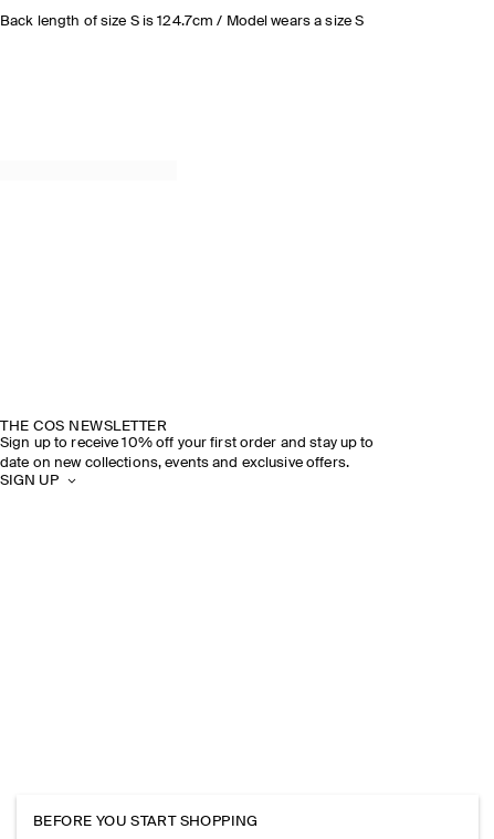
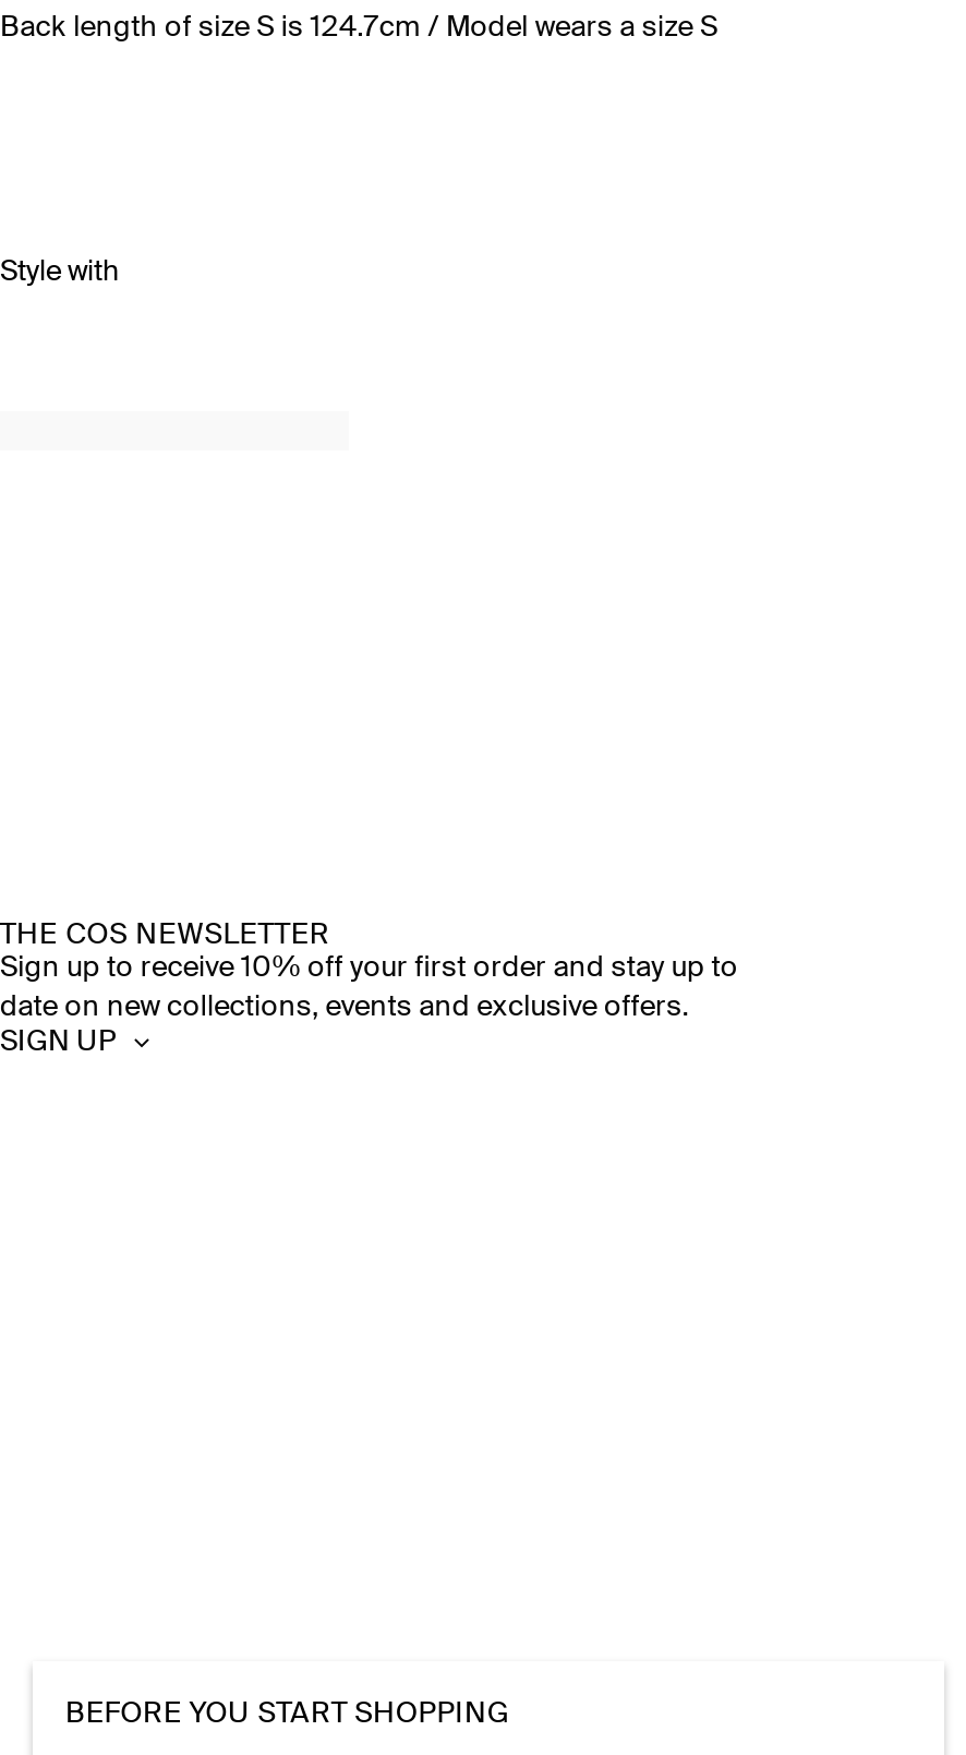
none -> [0,259,120,287] Style with

